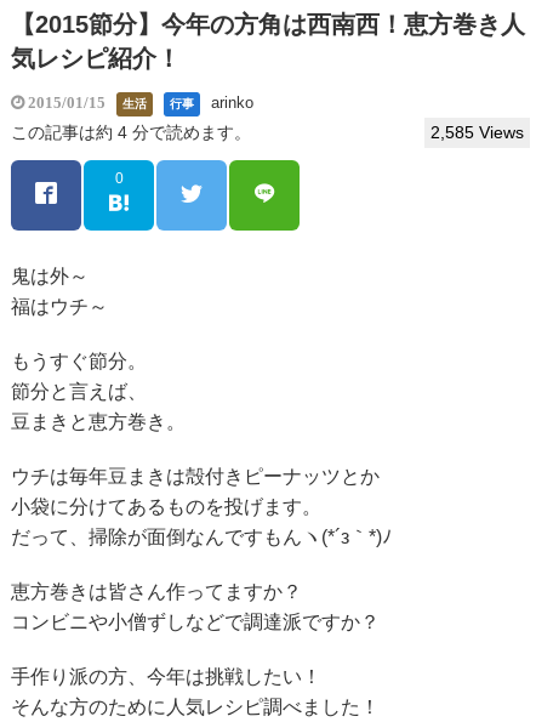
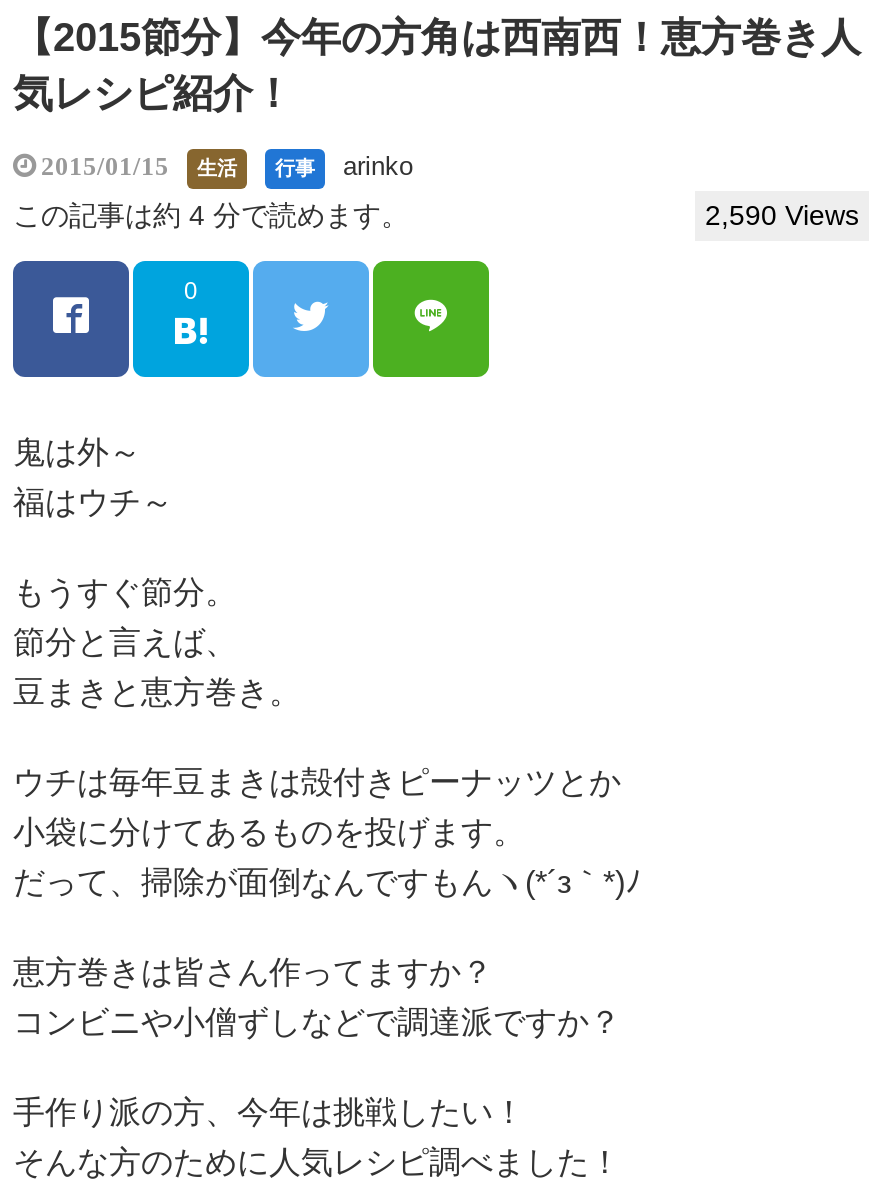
[430,123,524,142] 2,585 Views -> [705,199,859,231] 2,590 Views

